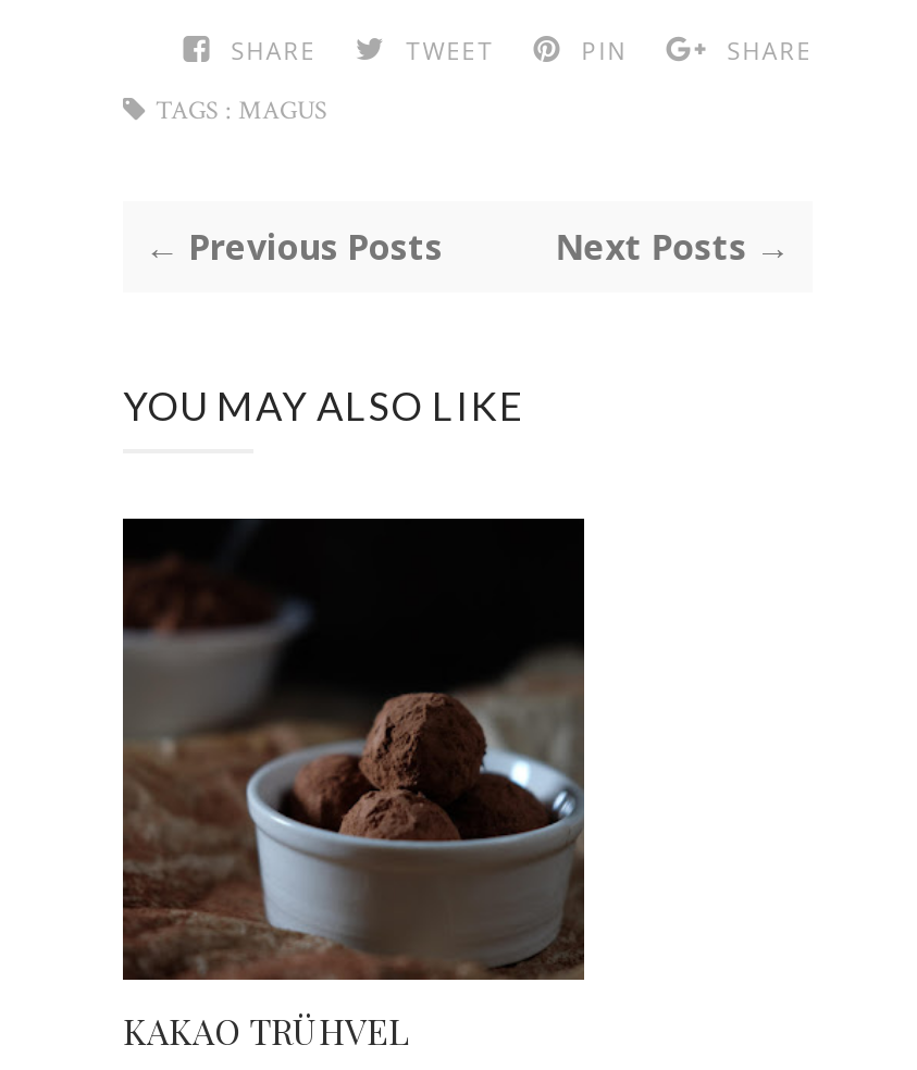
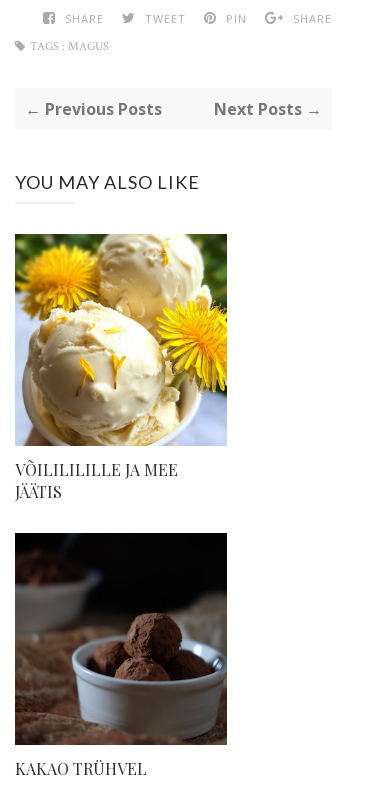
none -> [14,233,228,502] [image] | VÕILILILILLE JA MEE | JÄÄTIS

